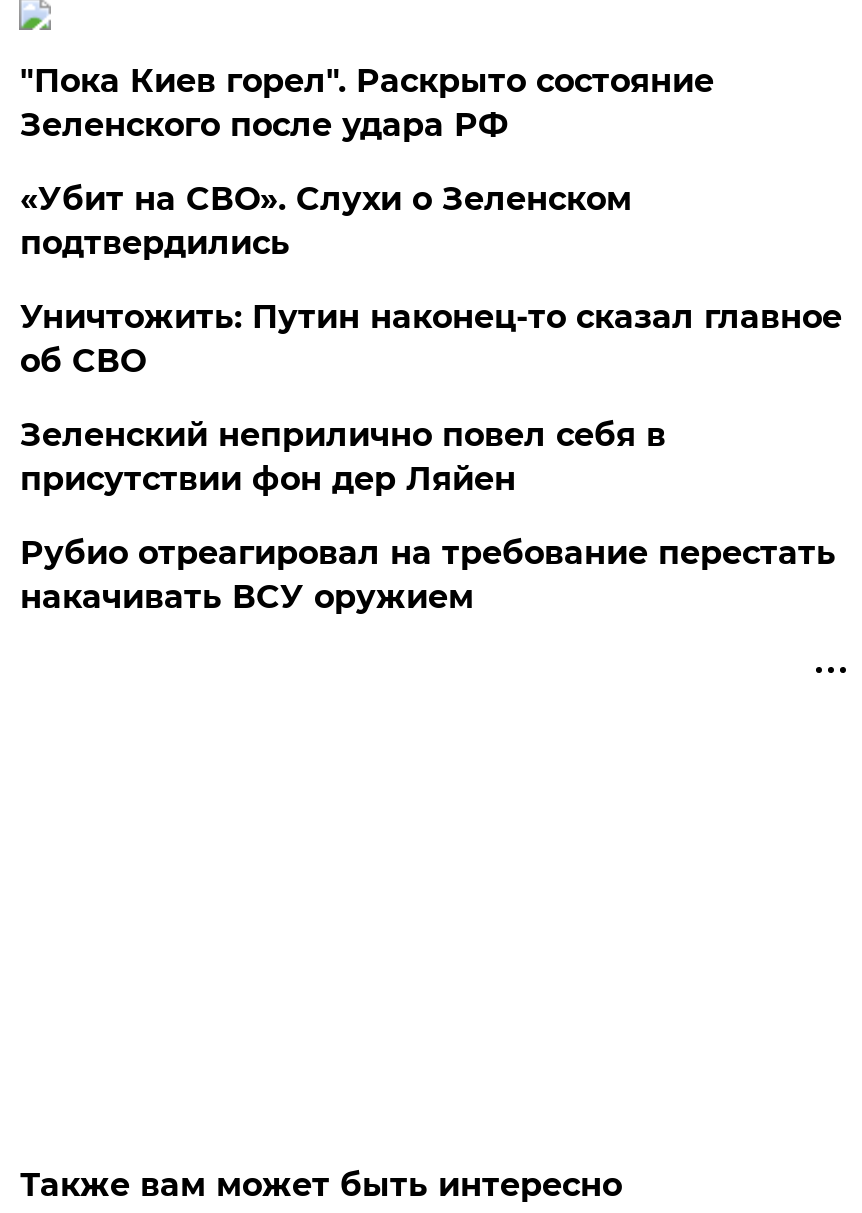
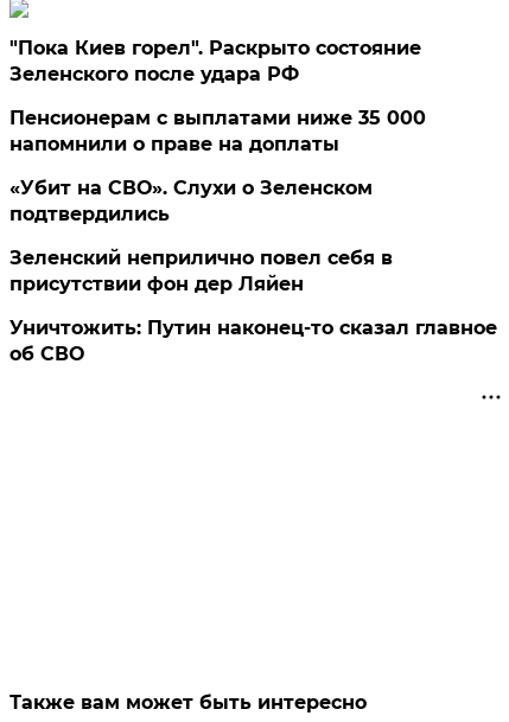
none -> [10,107,426,155] Пенсионерам с выплатами ниже 35 000 | напомнили о праве на доплаты
moved [20,180,632,262] -> [10,177,373,225]: «Убит на СВО». Слухи о Зеленском | подтвердились
moved [20,298,842,380] -> [10,317,498,365]: Уничтожить: Путин наконец-то сказал главное | об СВО
[20,534,836,616] Рубио отреагировал на требование перестать | накачивать ВСУ оружием -> none

